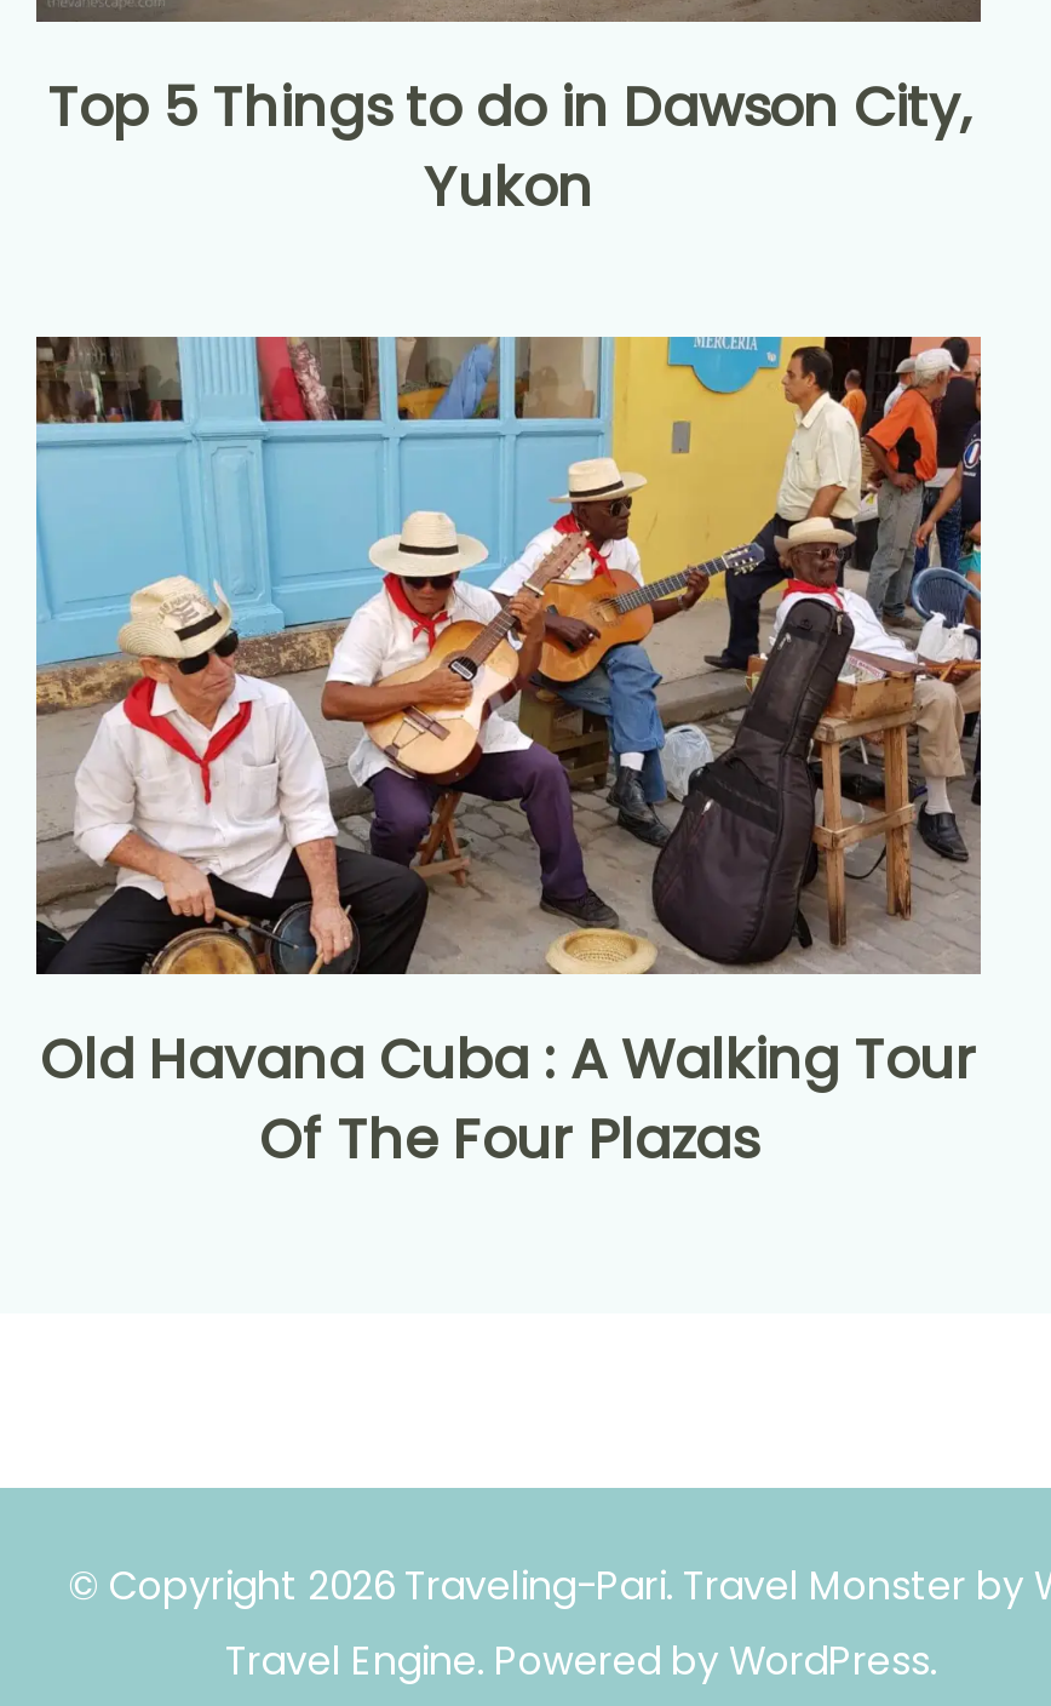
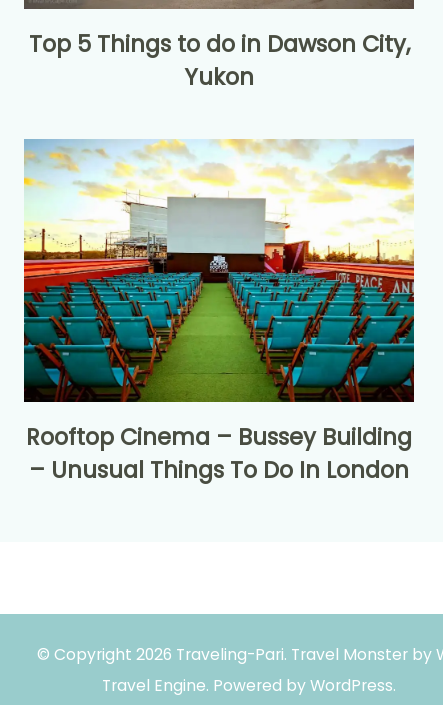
[34,334,983,1178] [image] | Old Havana Cuba : A Walking Tour | Of The Four Plazas -> [23,139,415,486] [image] | Rooftop Cinema – Bussey Building | – Unusual Things To Do In London

